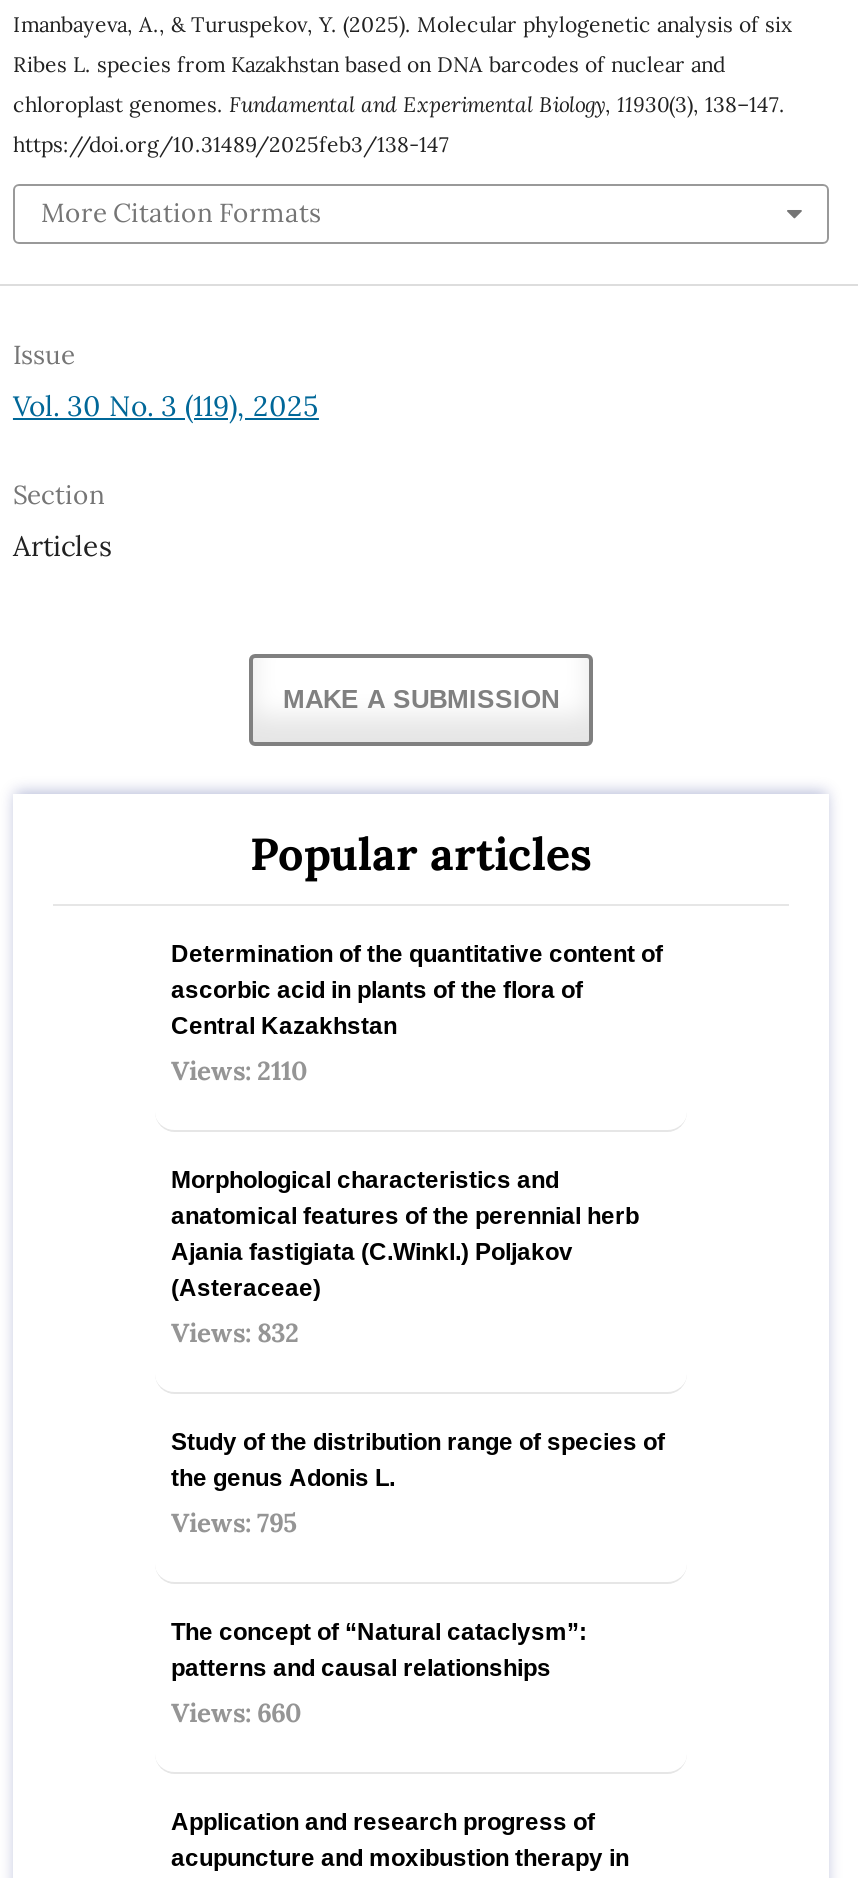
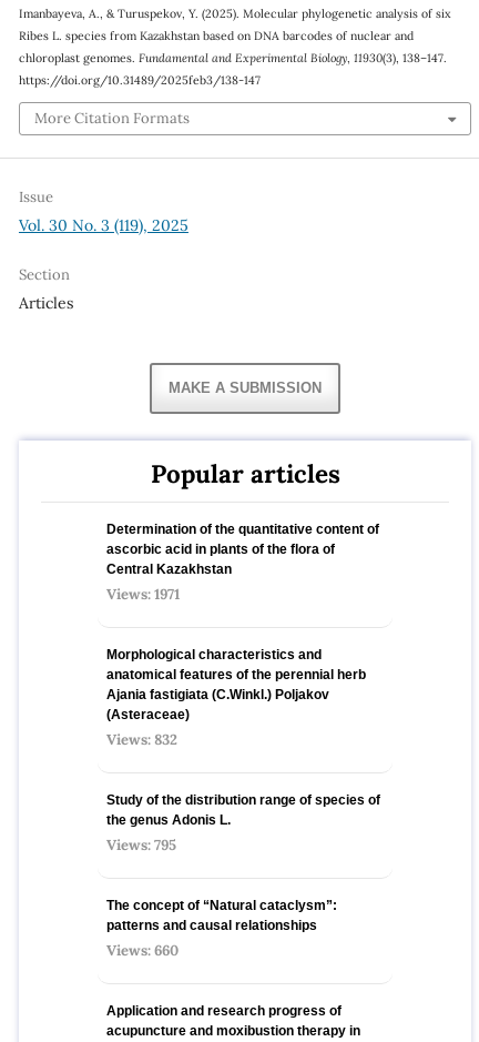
[171,1055,307,1089] Views: 2110 -> [106,585,180,604] Views: 1971

